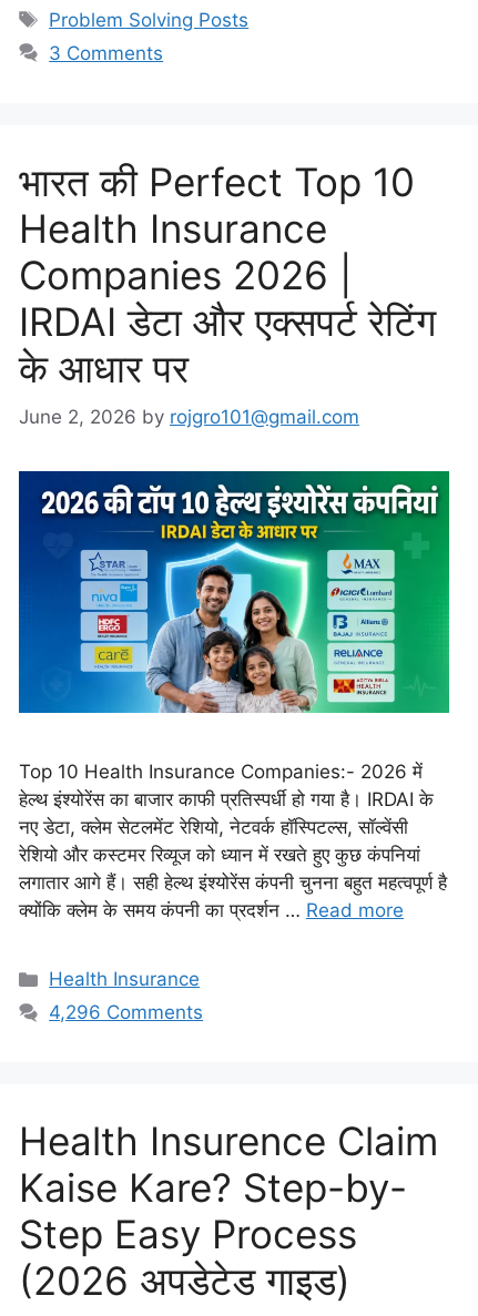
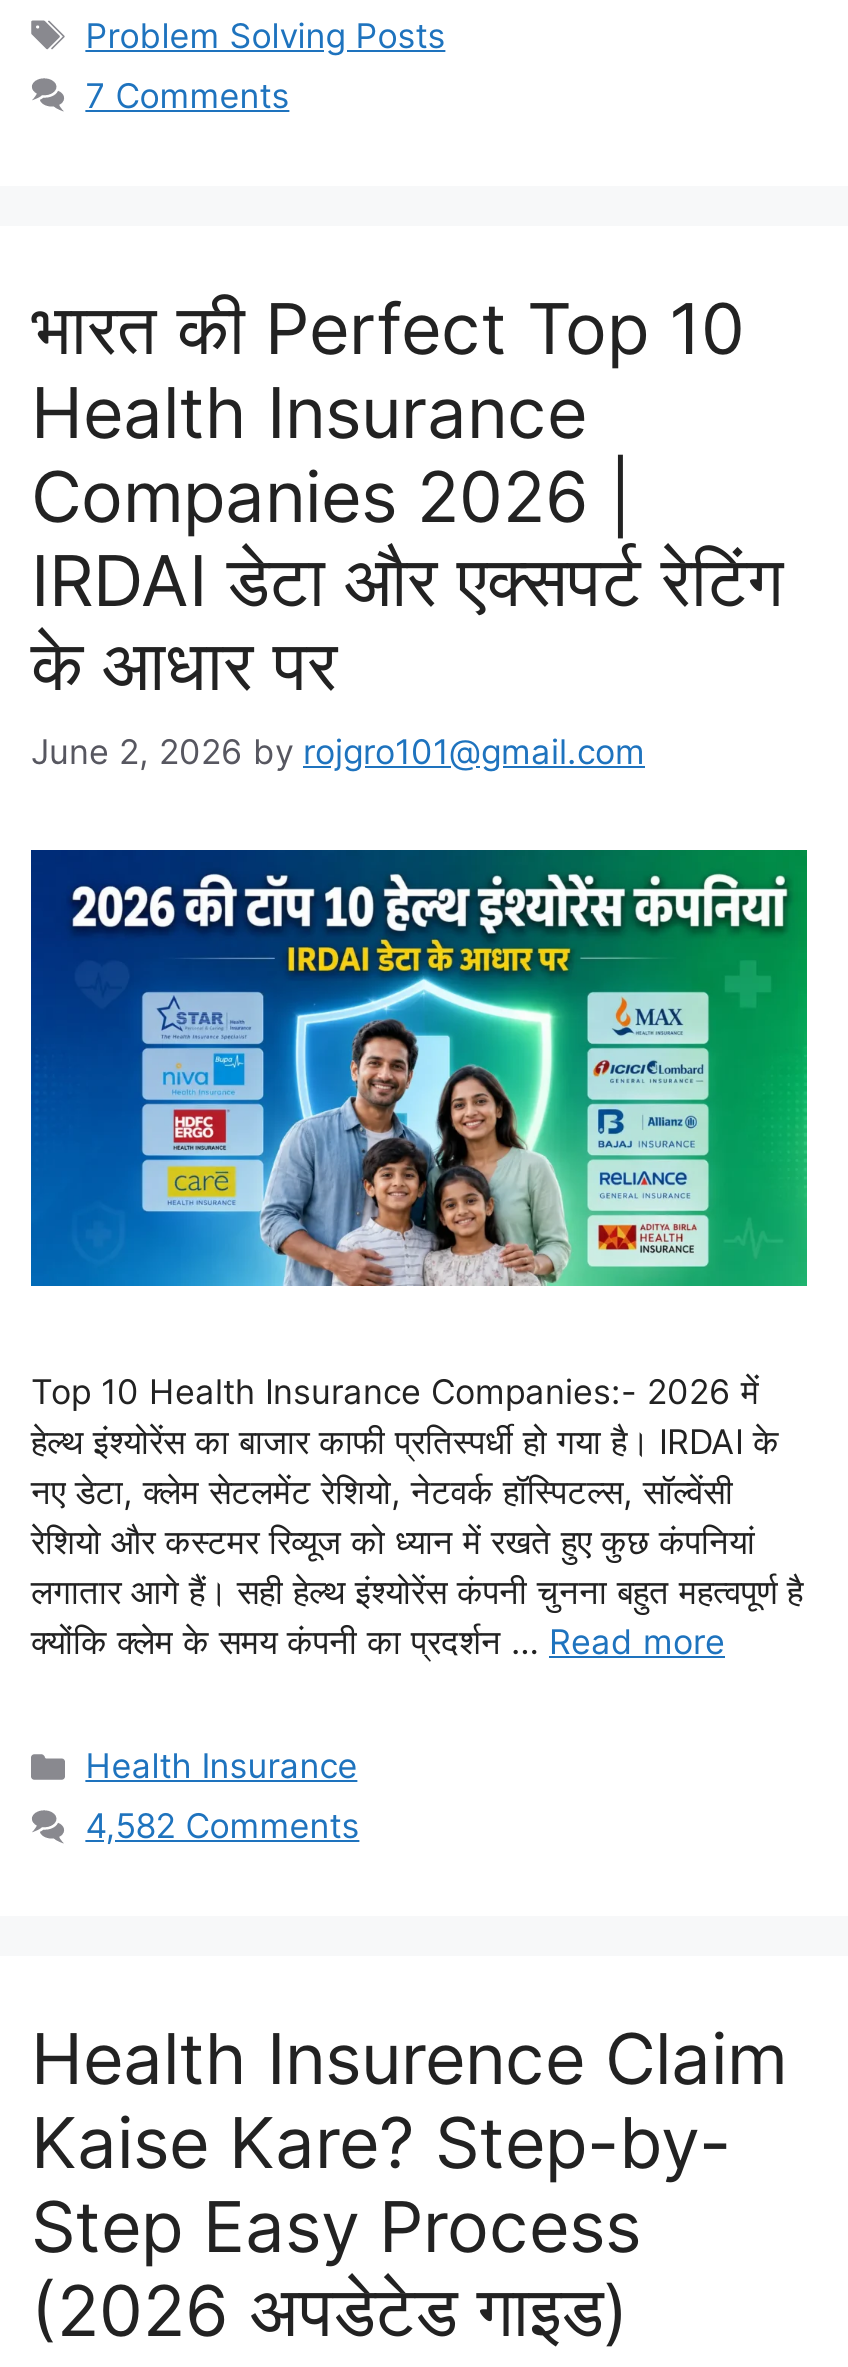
[49,42,163,64] 3 Comments -> [85,75,289,115] 7 Comments
[49,1002,203,1024] 4,296 Comments -> [85,1807,359,1847] 4,582 Comments

